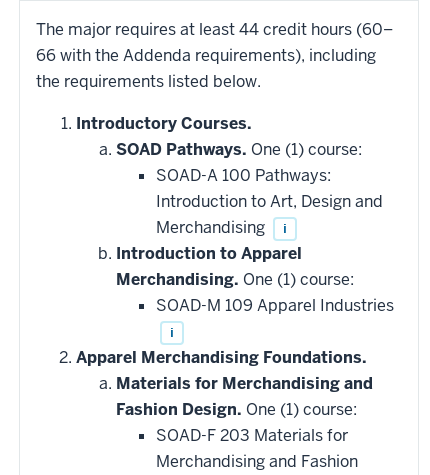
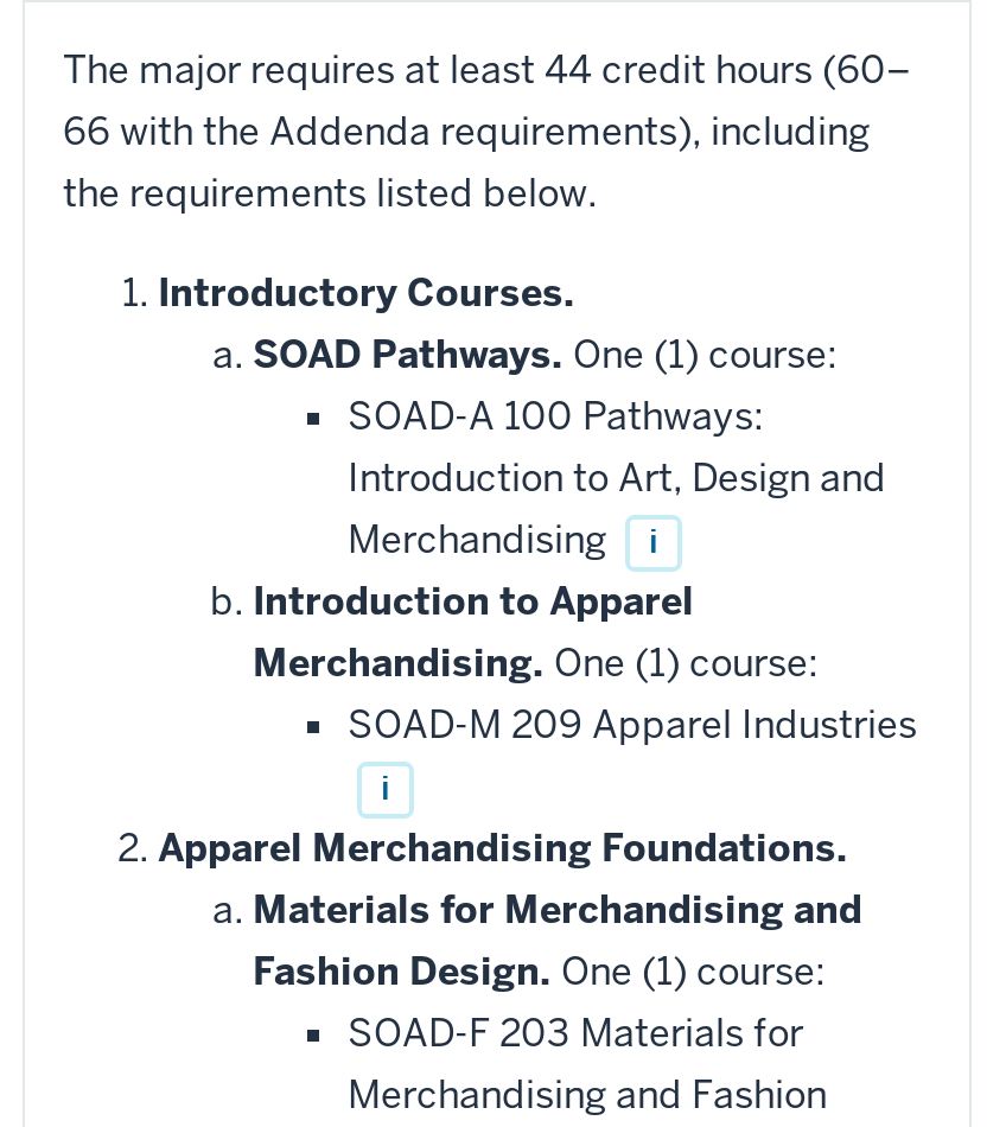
[156,294,394,315] SOAD-M 109 Apparel Industries -> [348,699,917,749] SOAD-M 209 Apparel Industries

